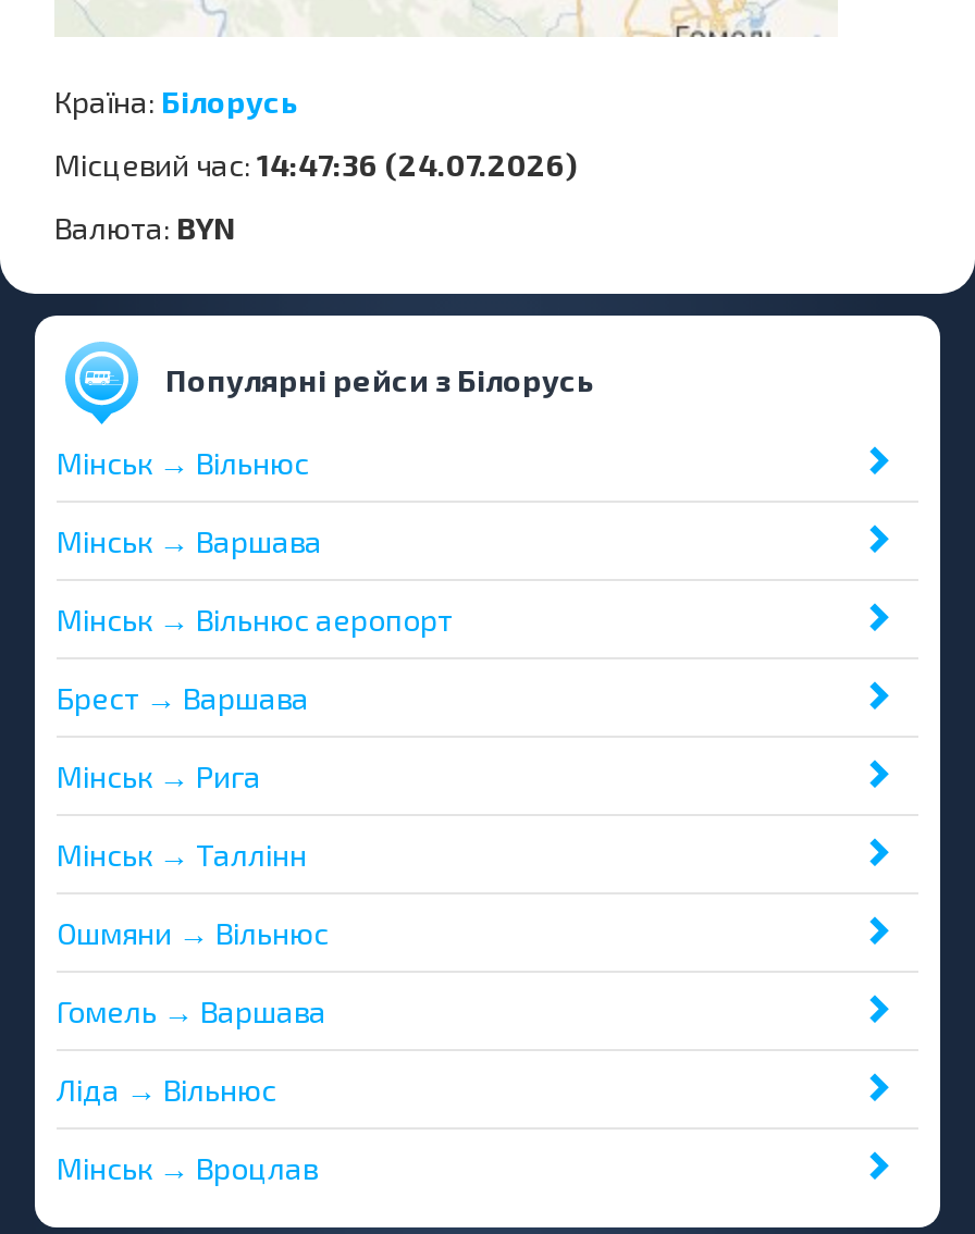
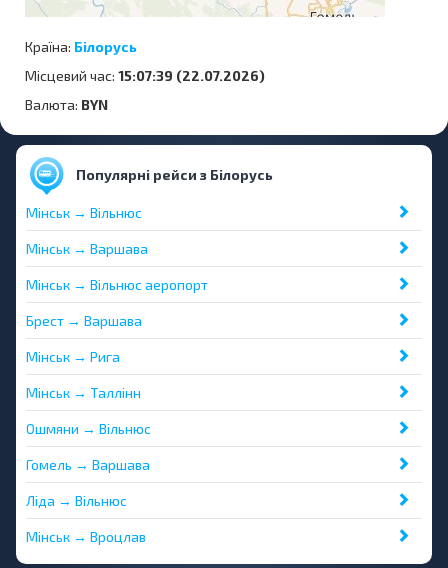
[54,146,579,183] Місцевий час: 14:47:36 (24.07.2026) -> [25,67,265,84] Місцевий час: 15:07:39 (22.07.2026)

